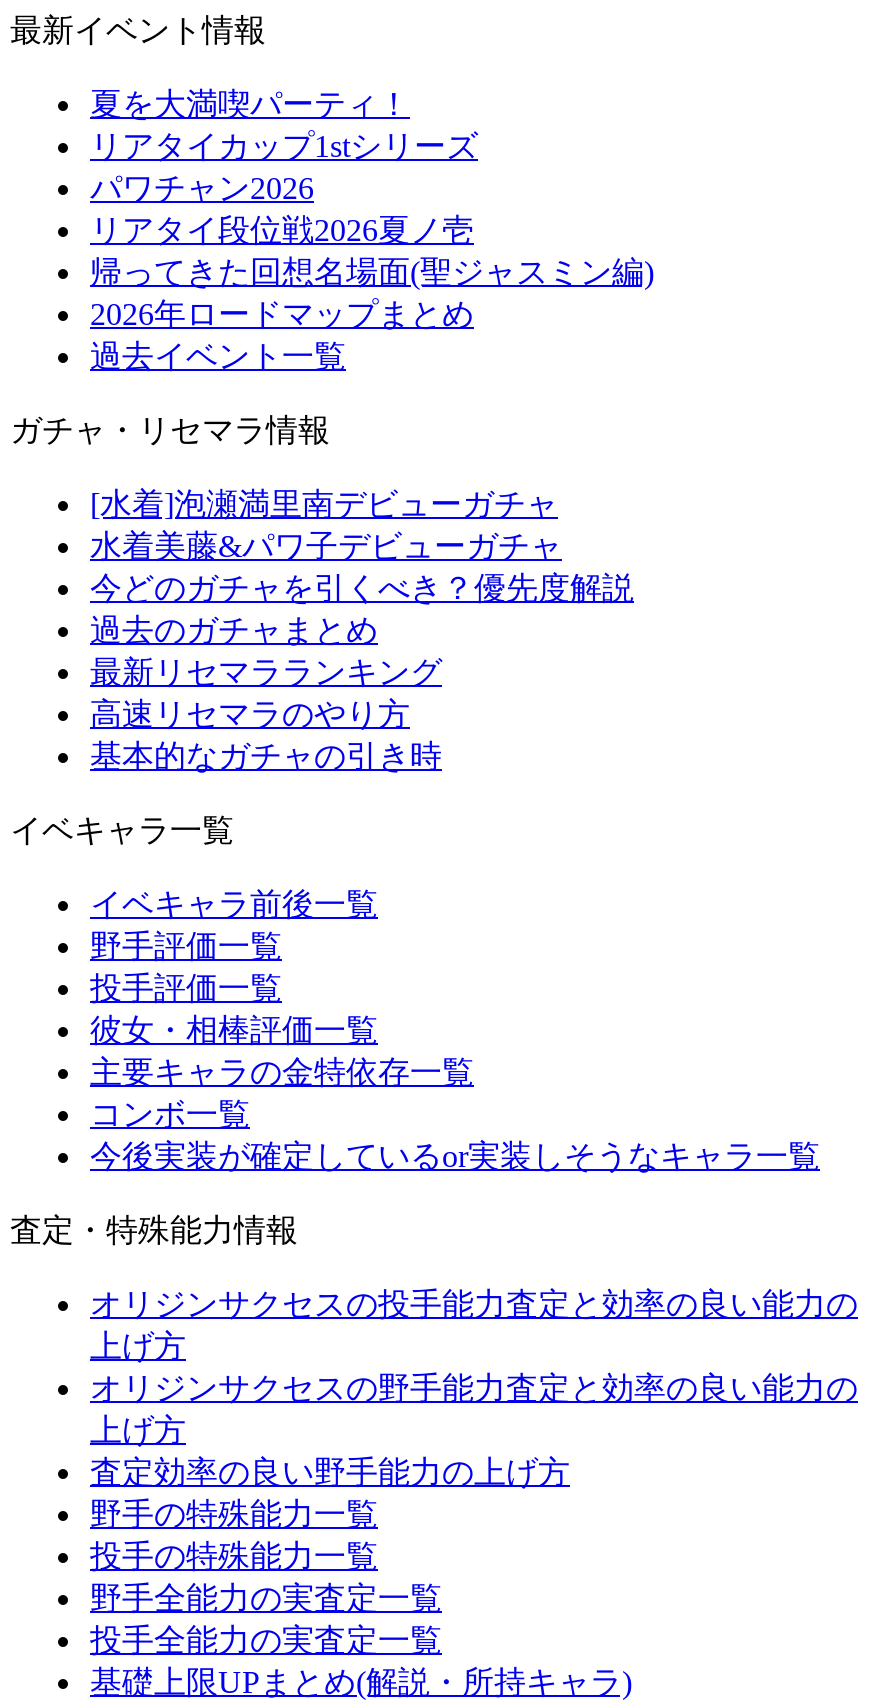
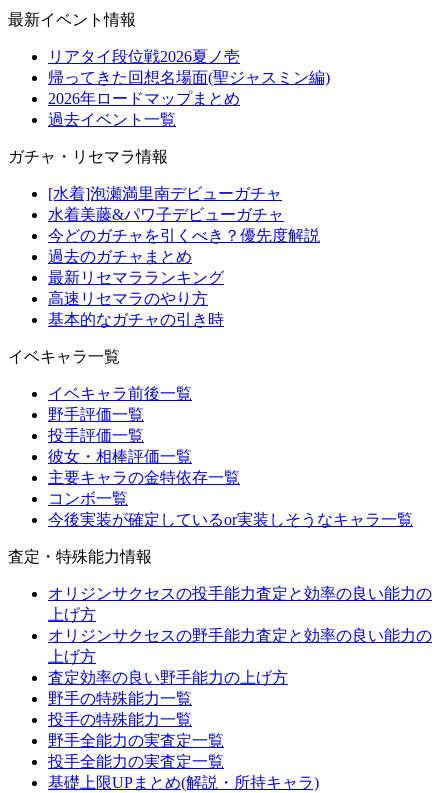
[90,87,478,205] 夏を大満喫パーティ！ | リアタイカップ1stシリーズ | パワチャン2026 -> none

